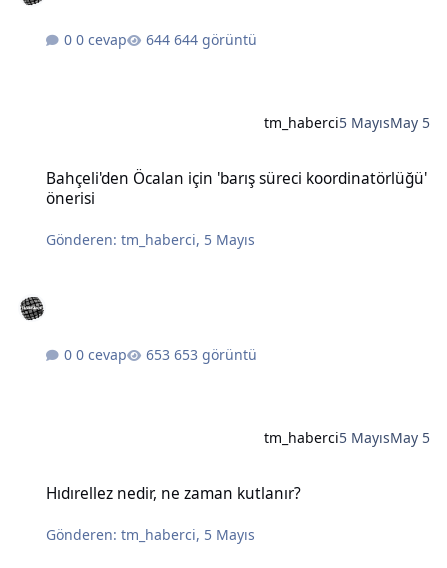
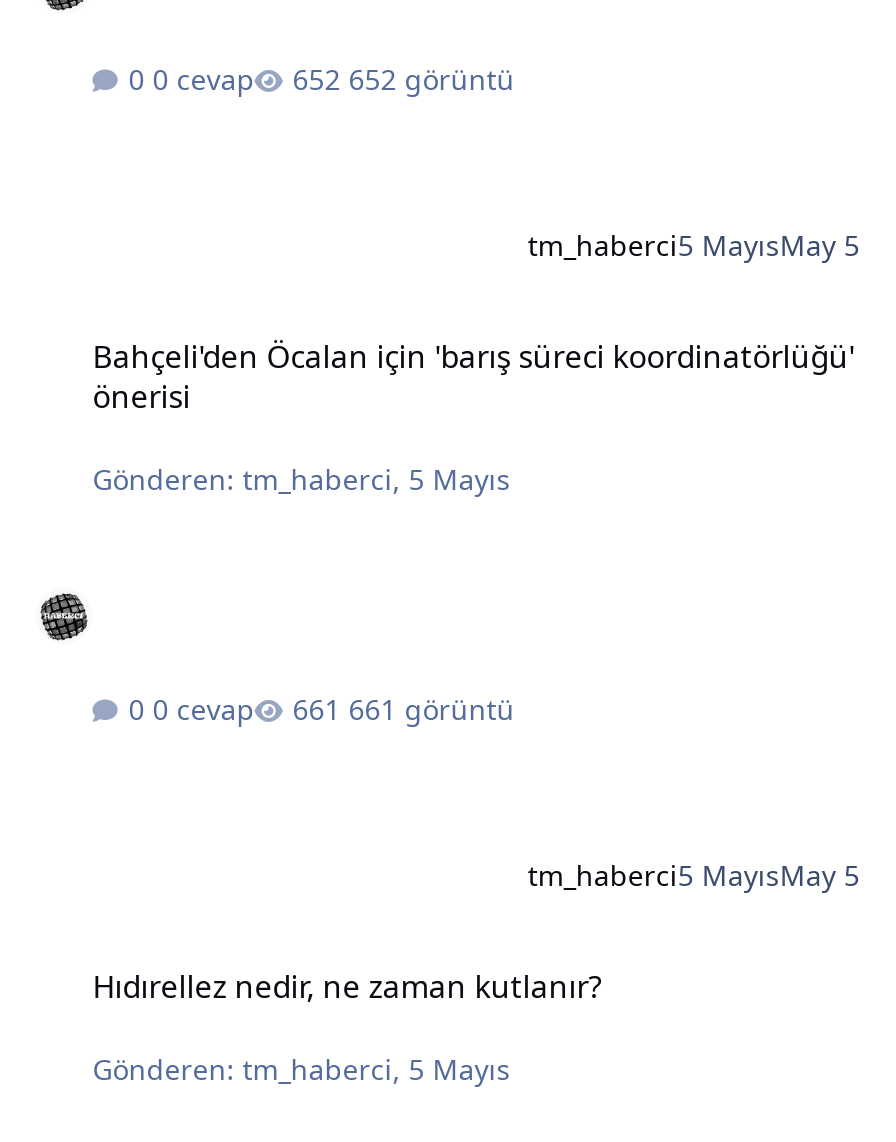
[174,30,257,49] 644 görüntü -> [348,59,514,97] 652 görüntü
[174,344,257,363] 653 görüntü -> [348,689,514,727] 661 görüntü

